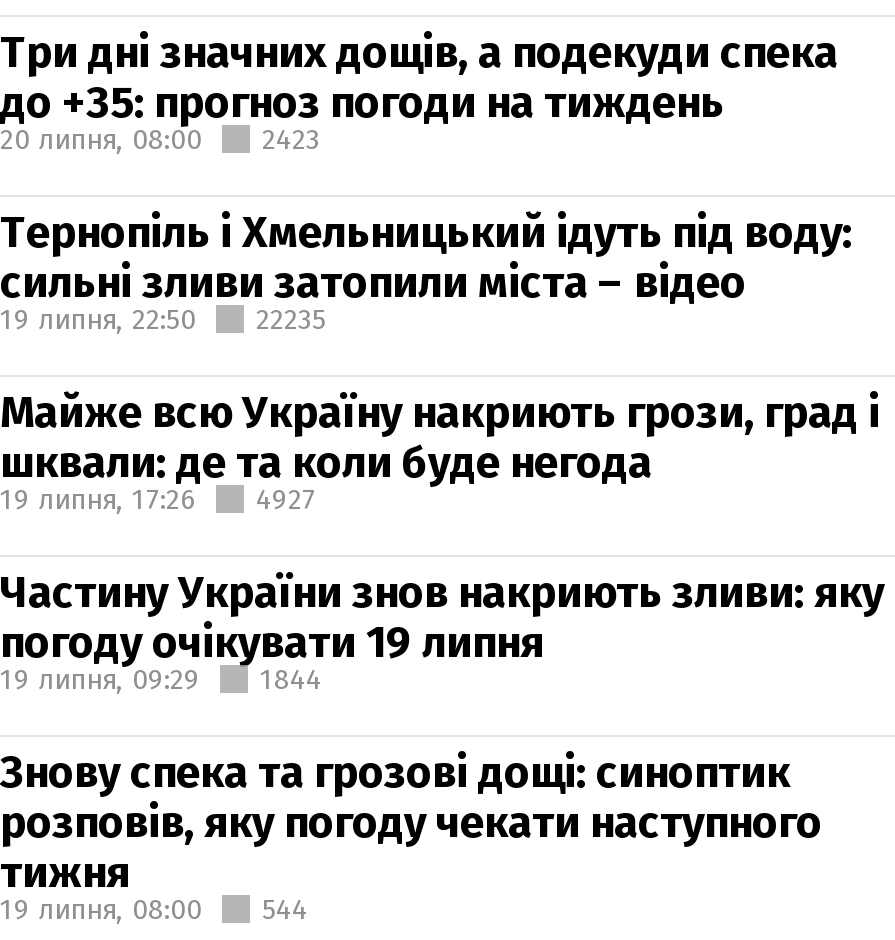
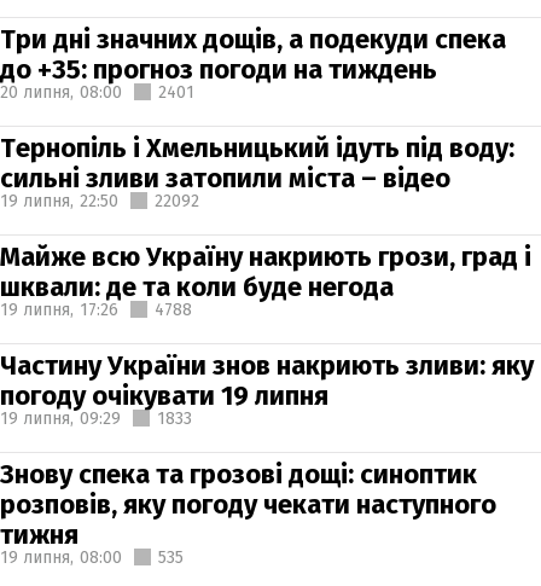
[0,122,320,156] 20 липня, 08:00 2423 -> [0,82,194,102] 20 липня, 08:00 2401
[0,302,326,336] 19 липня, 22:50 22235 -> [0,190,199,211] 19 липня, 22:50 22092
[0,482,316,516] 19 липня, 17:26 4927 -> [0,299,192,320] 19 липня, 17:26 4788
[0,662,322,696] 19 липня, 09:29 1844 -> [0,408,192,428] 19 липня, 09:29 1833
[0,892,308,926] 19 липня, 08:00 544 -> [0,547,184,567] 19 липня, 08:00 535

